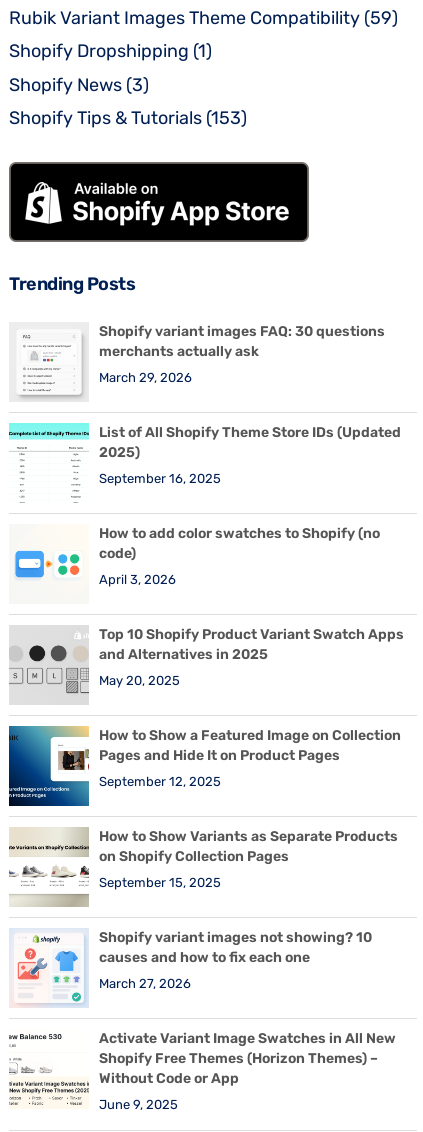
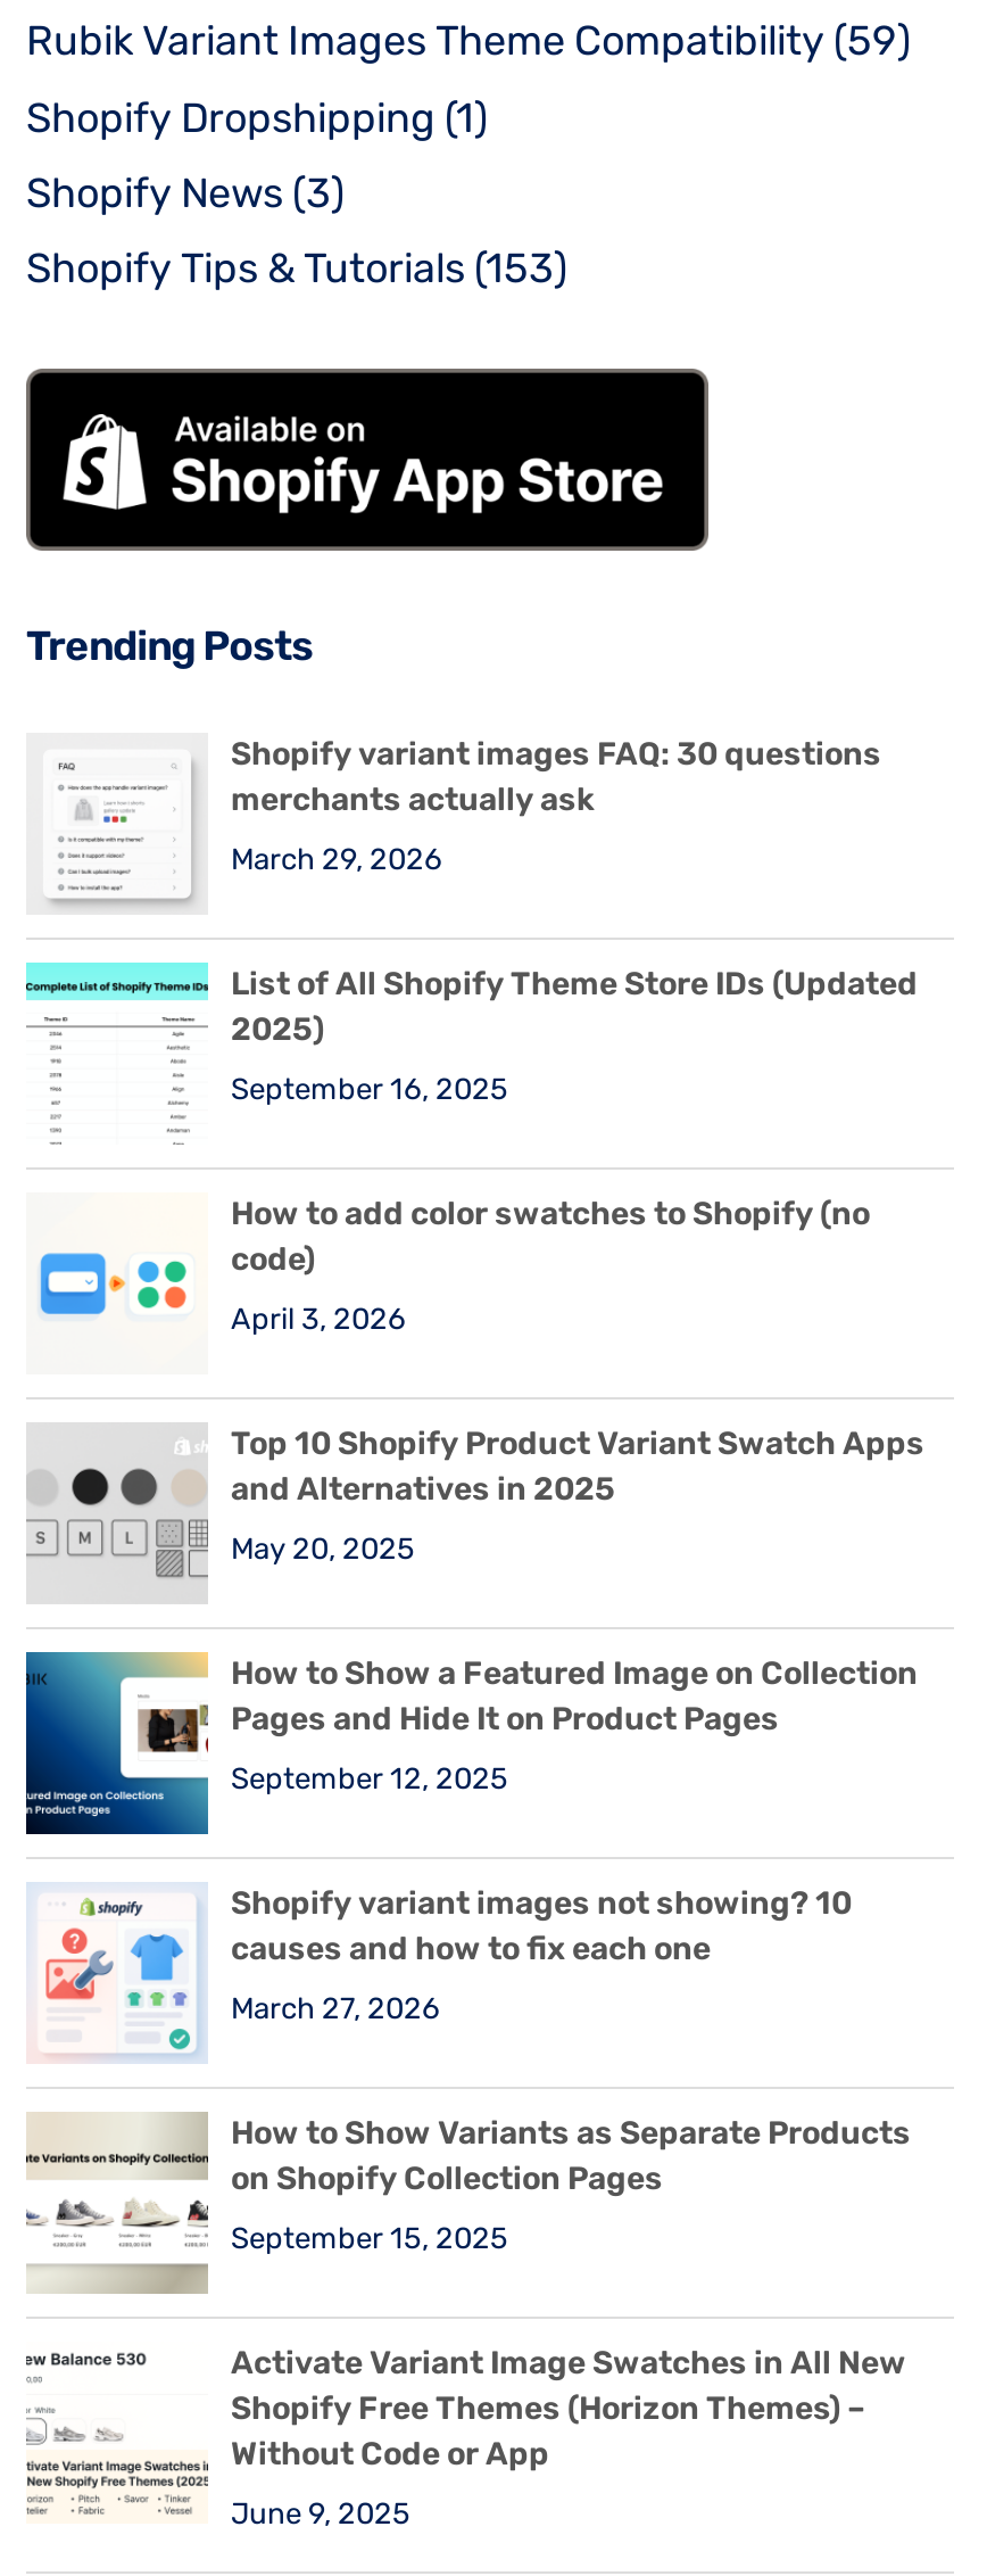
moved [99,828,398,890] -> [231,2114,911,2255]: How to Show Variants as Separate Products | on Shopify Collection Pages | September 15, 2025
moved [11,929,372,1007] -> [28,1884,852,2062]: [image] | Shopify variant images not showing? 10 | causes and how to fix each one | March 27, 2026

